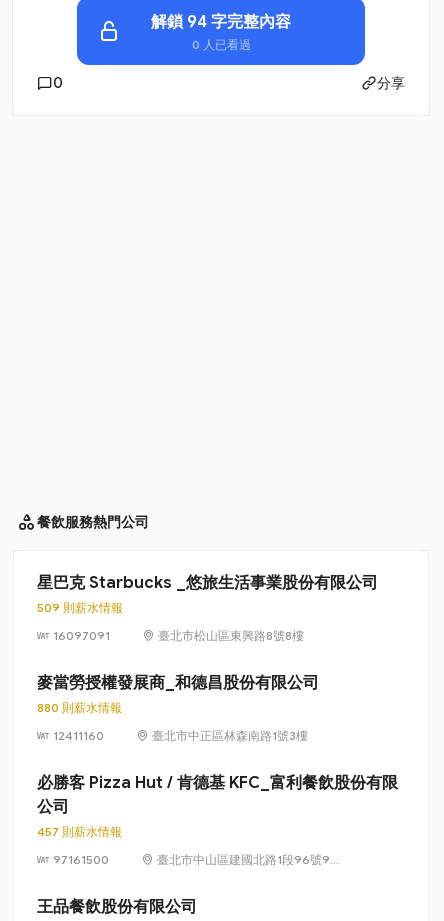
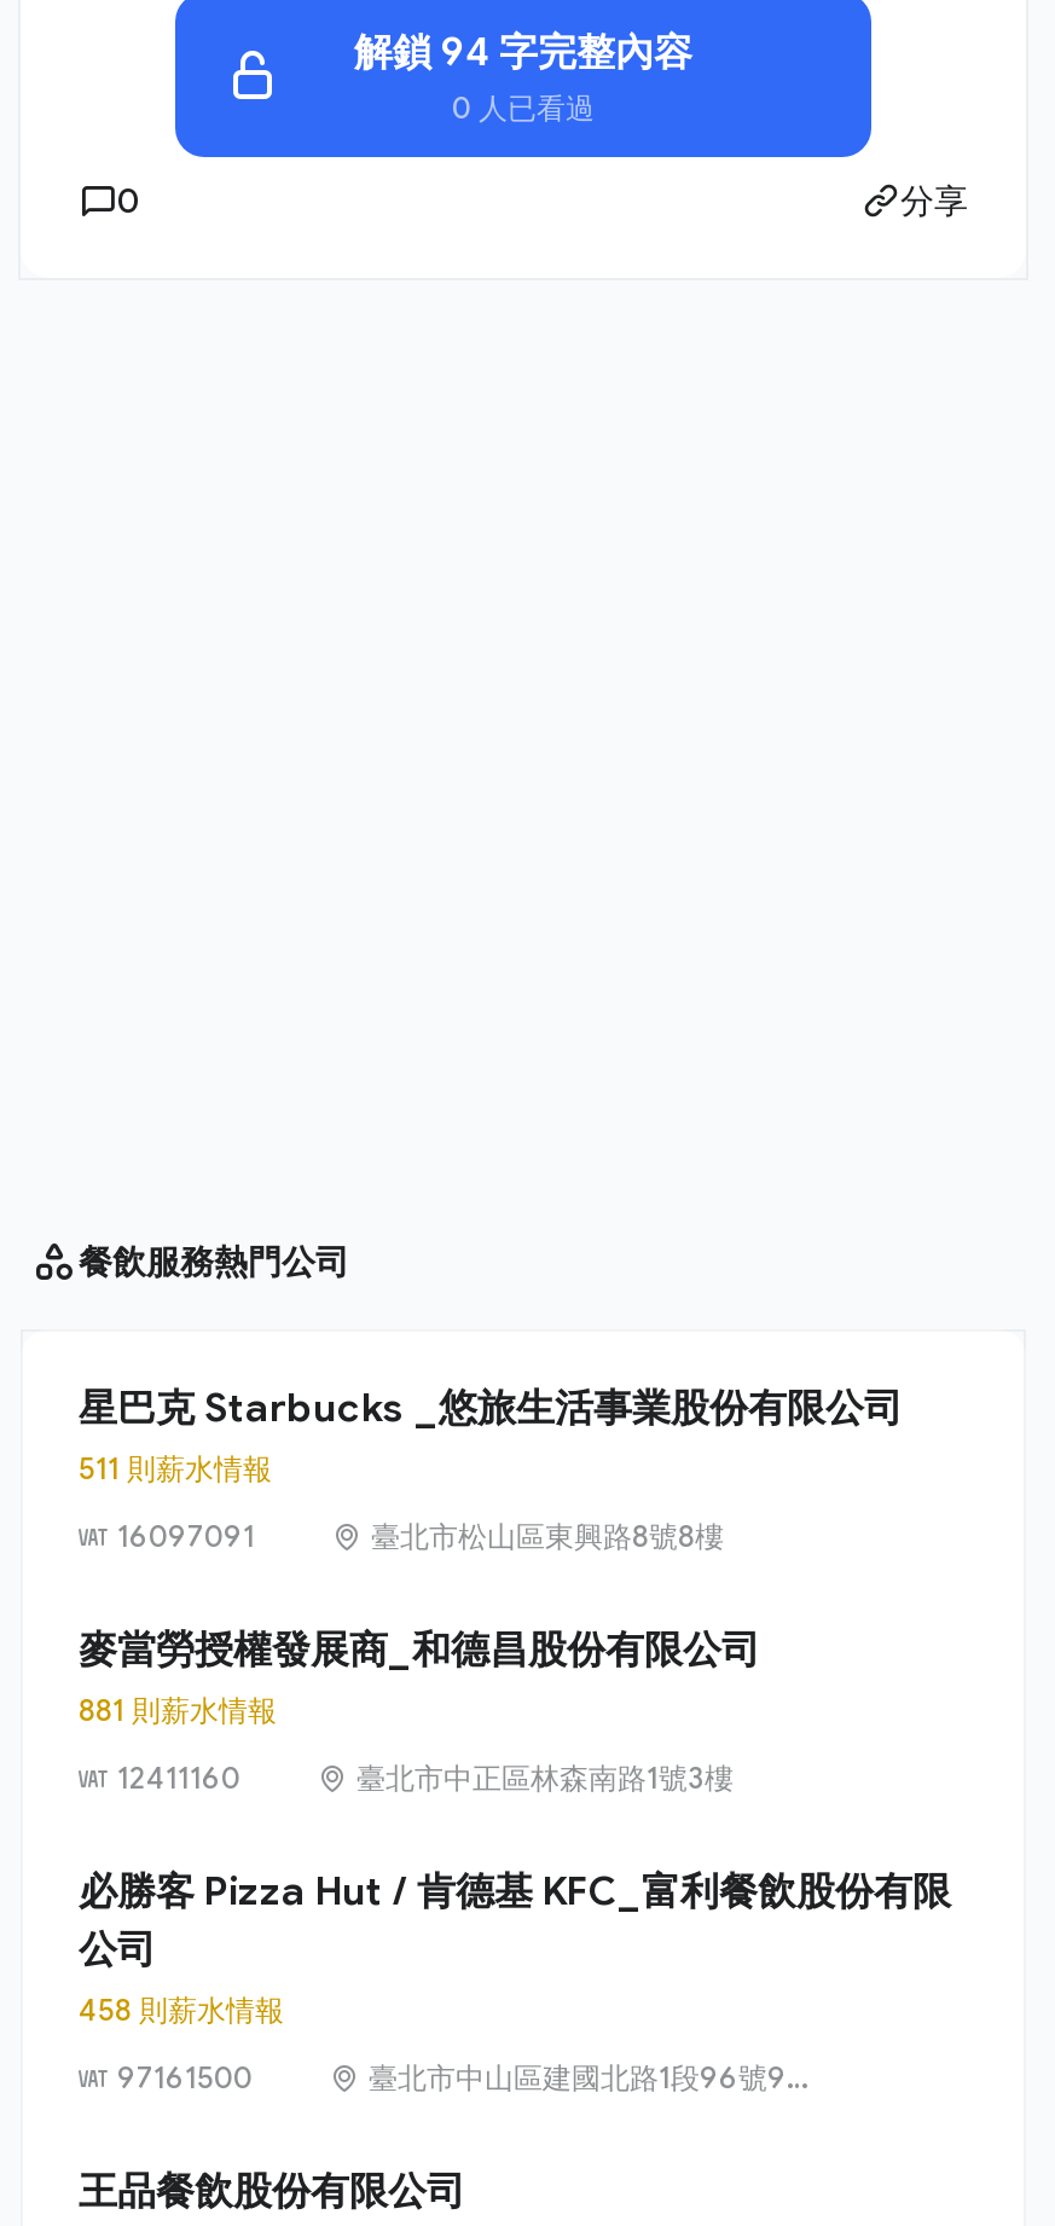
[37,600,123,615] 509 則薪水情報 -> [79,1450,272,1486] 511 則薪水情報
[37,700,122,715] 880 則薪水情報 -> [79,1691,277,1728] 881 則薪水情報
[37,824,122,839] 457 則薪水情報 -> [79,1991,284,2027] 458 則薪水情報

